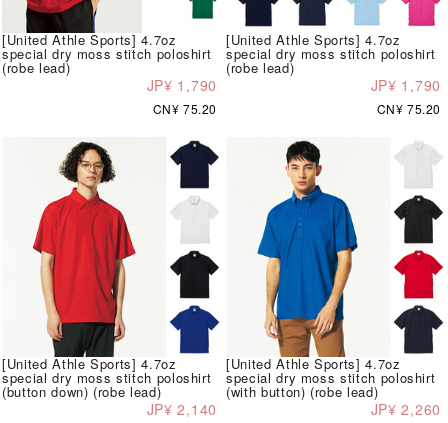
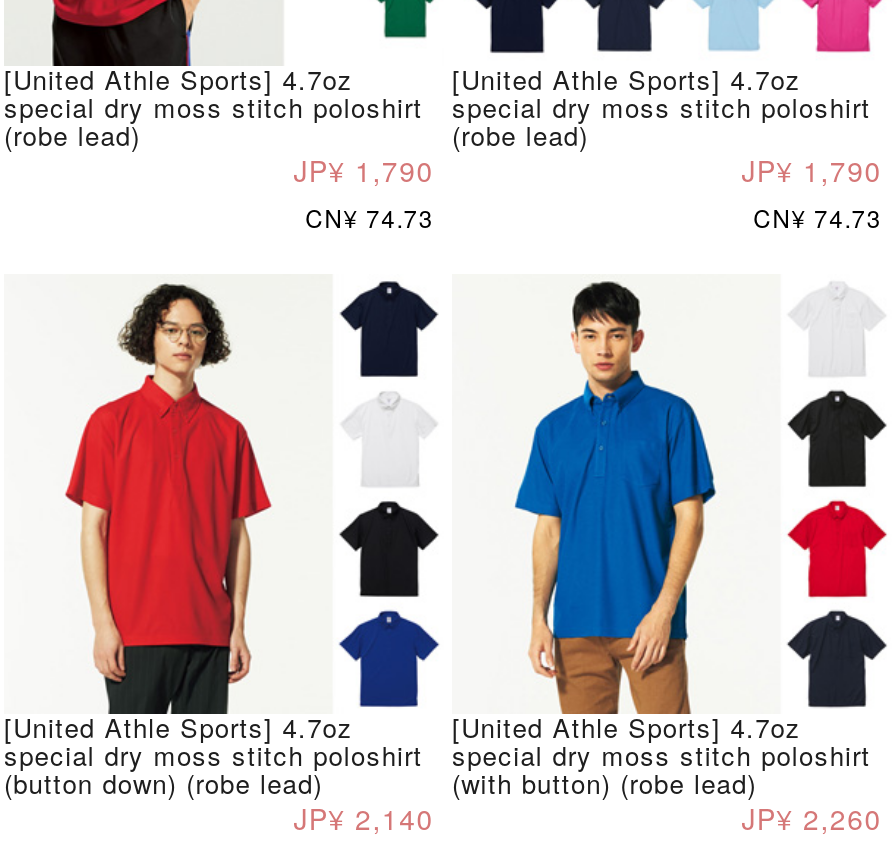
[153,100,217,117] CN¥ 75.20 -> [305,201,434,235] CN¥ 74.73
[377,100,441,117] CN¥ 75.20 -> [753,201,882,235] CN¥ 74.73

